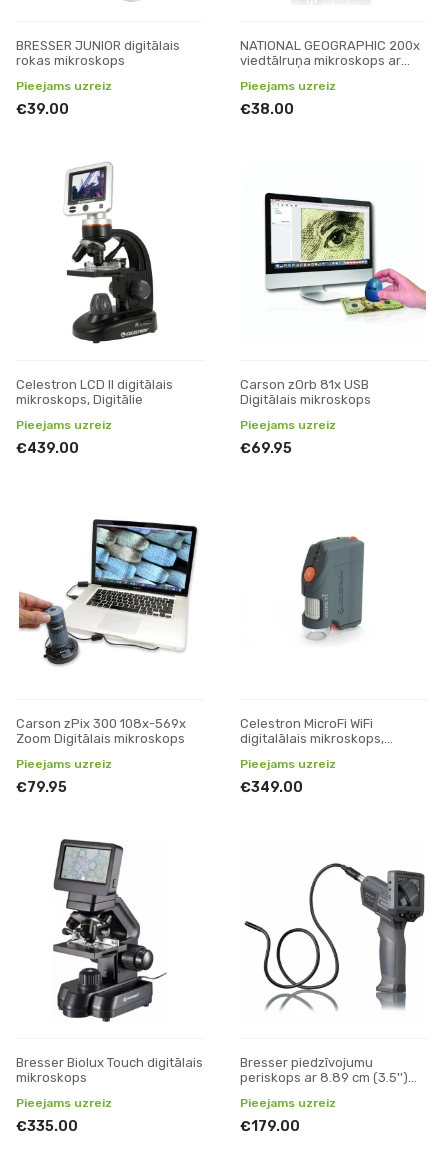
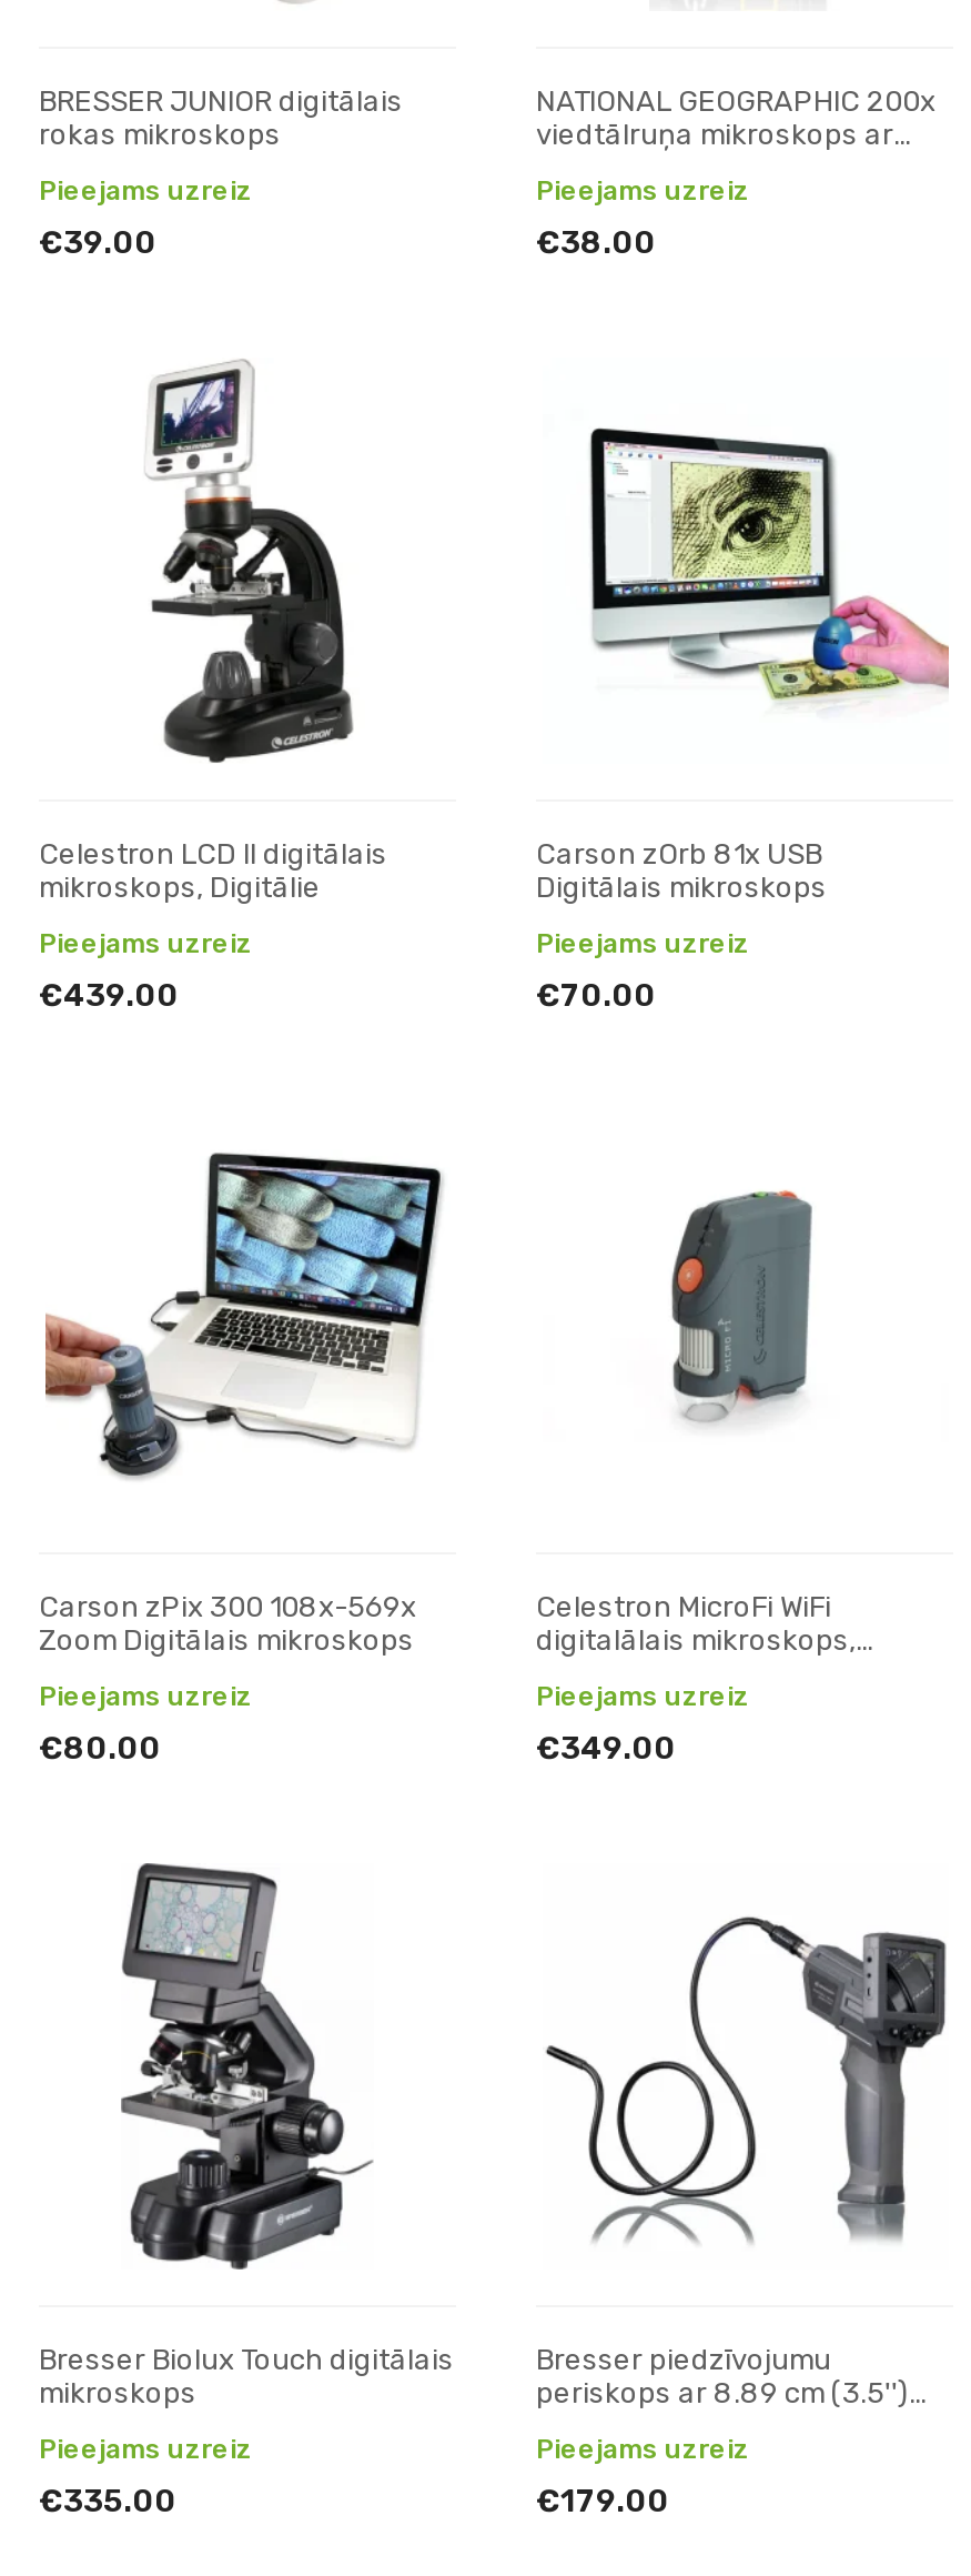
[240,440,292,457] €69.95 -> [536,977,656,1015] €70.00
[16,779,67,796] €79.95 -> [39,1730,161,1767] €80.00

